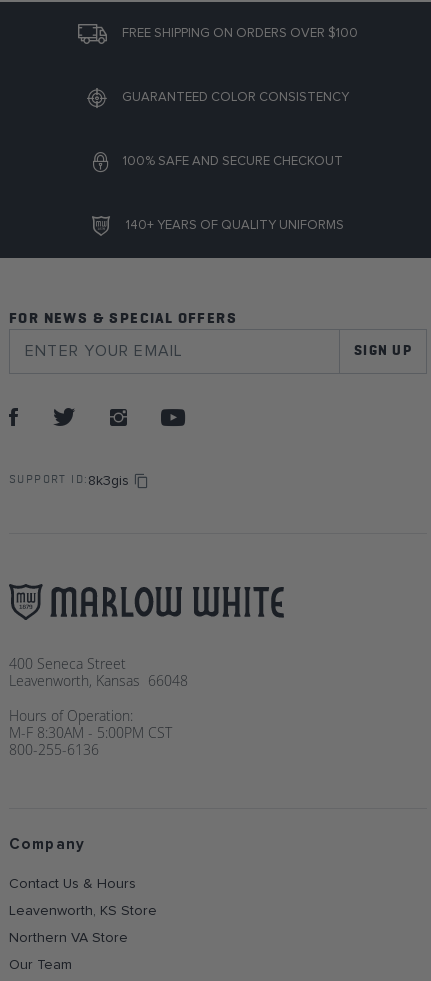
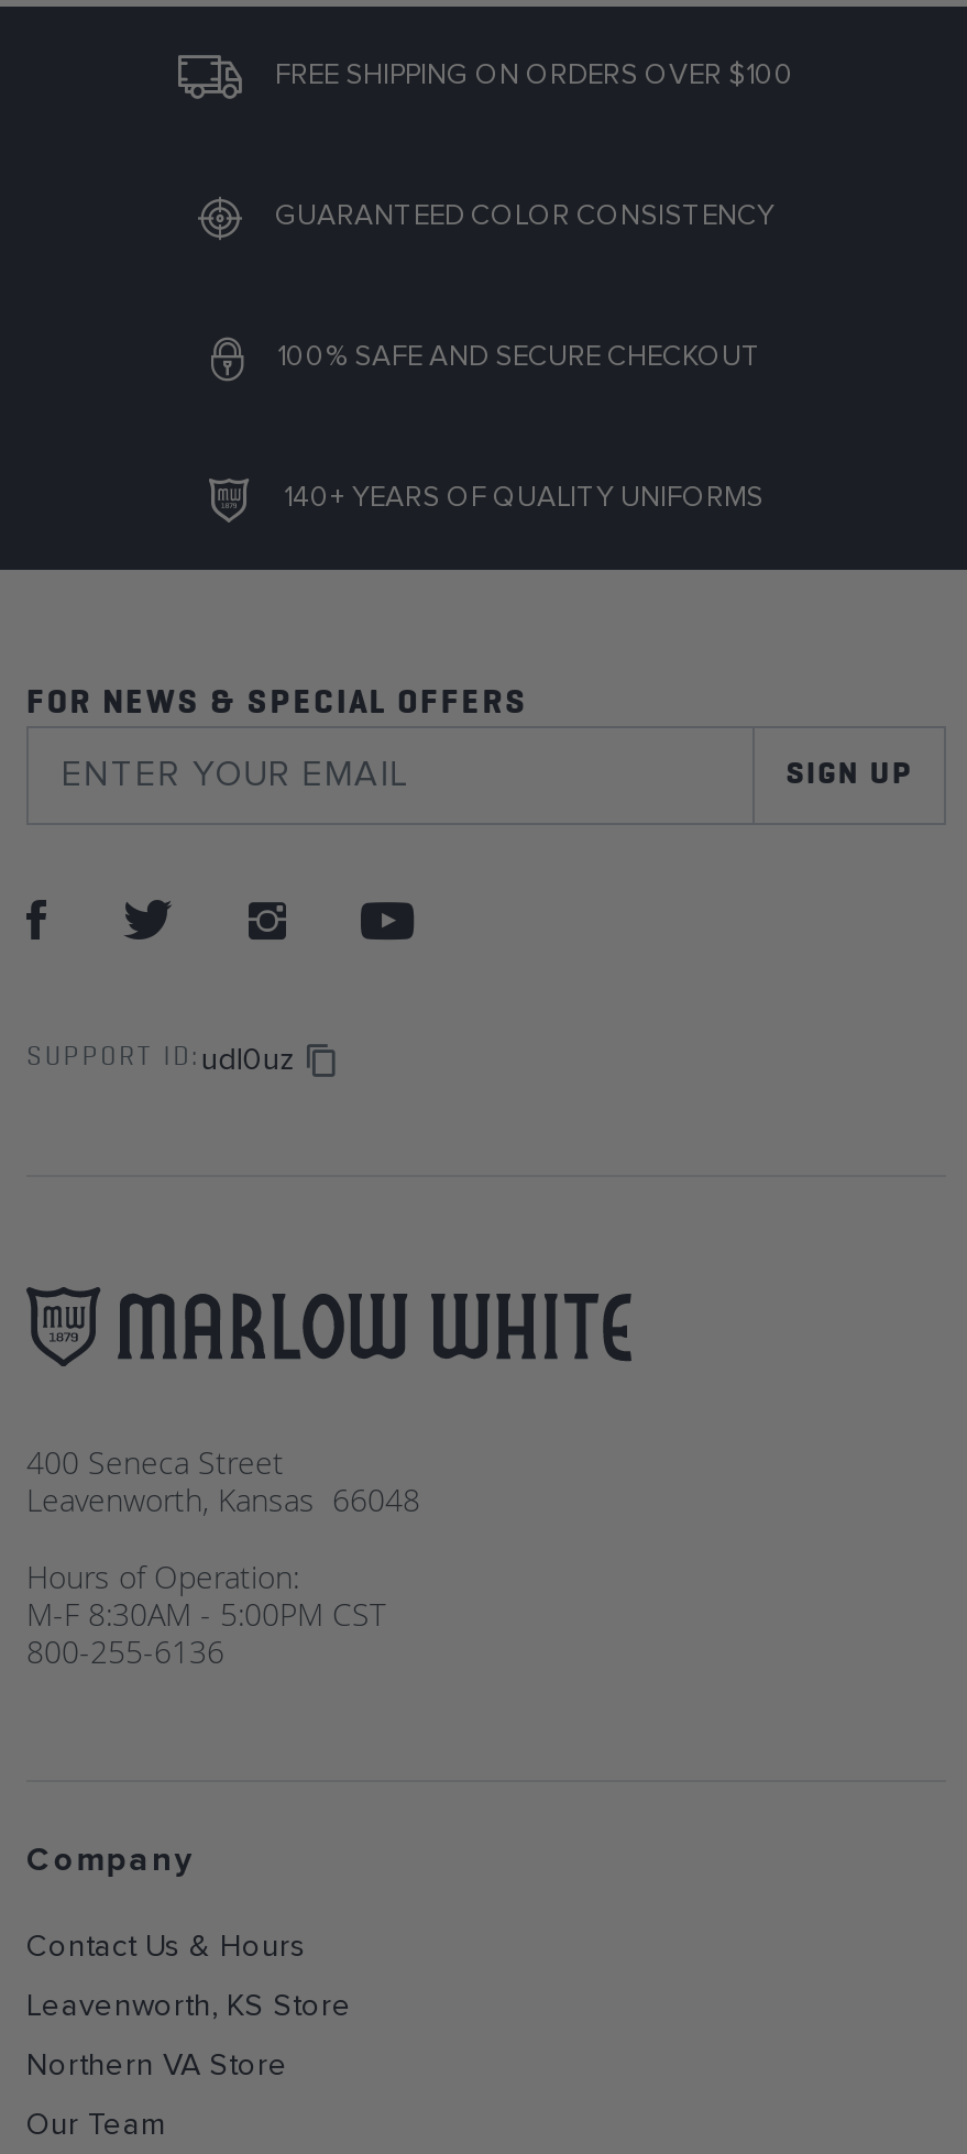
[9,473,129,487] SUPPORT ID: 8k3gis -> [26,1044,296,1075] SUPPORT ID: udl0uz

